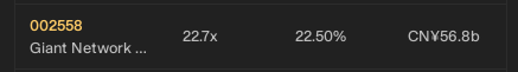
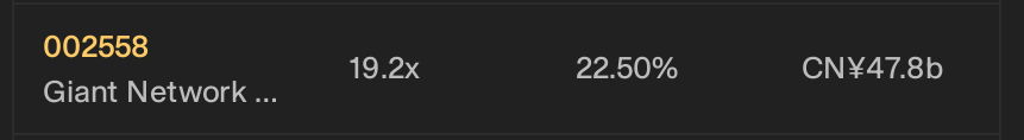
[183,27,217,45] 22.7x -> [350,50,419,85] 19.2x
[408,27,480,45] CN¥56.8b -> [802,50,944,85] CN¥47.8b

